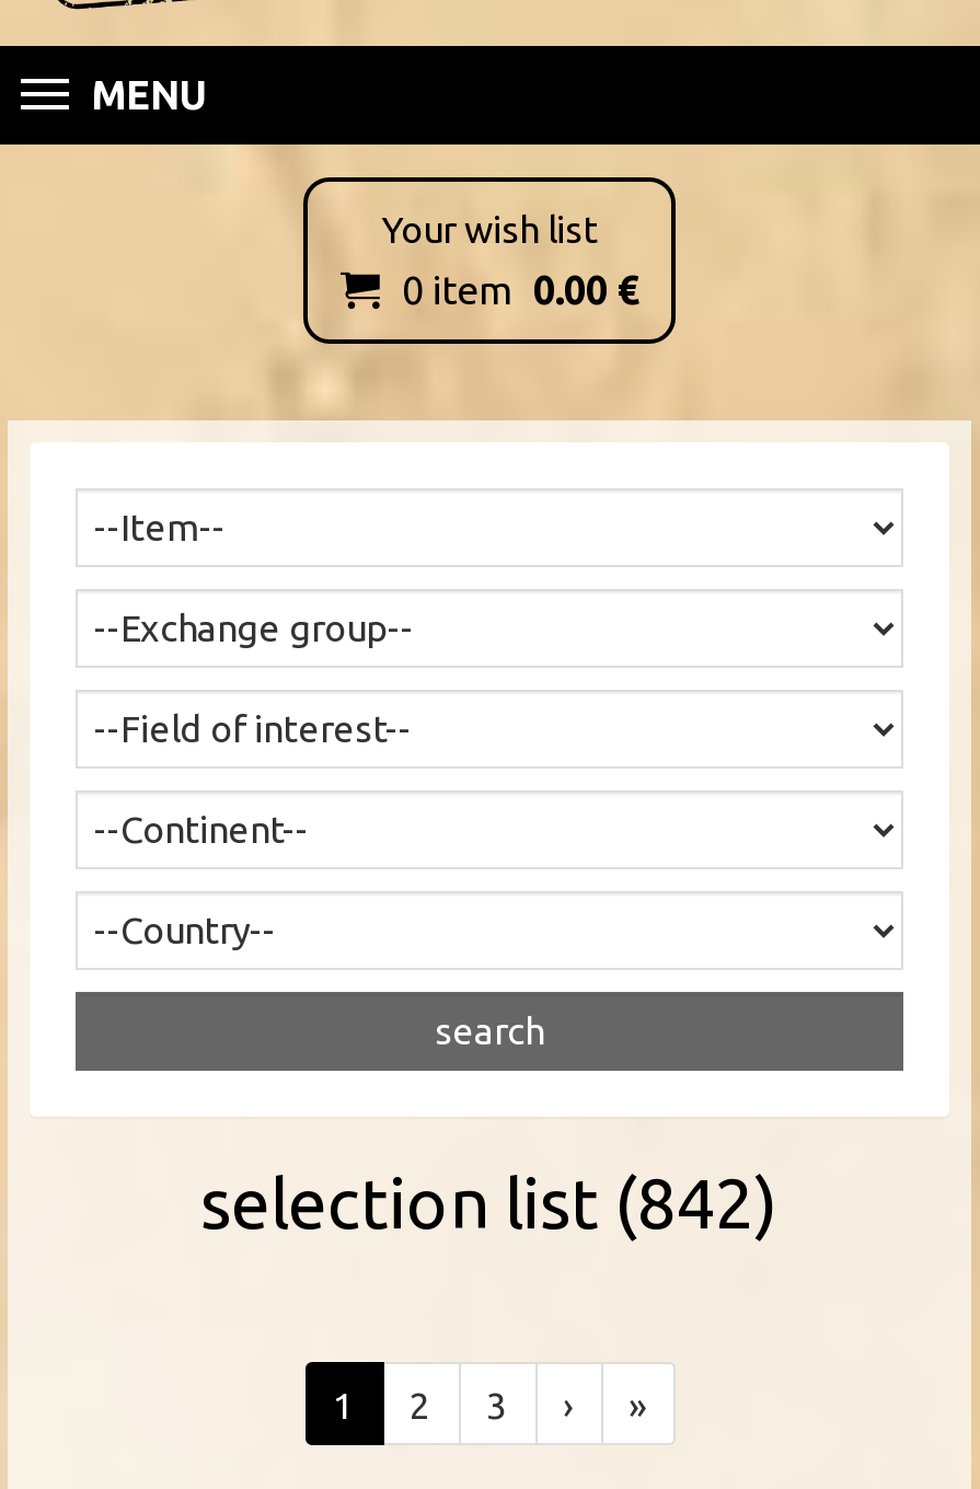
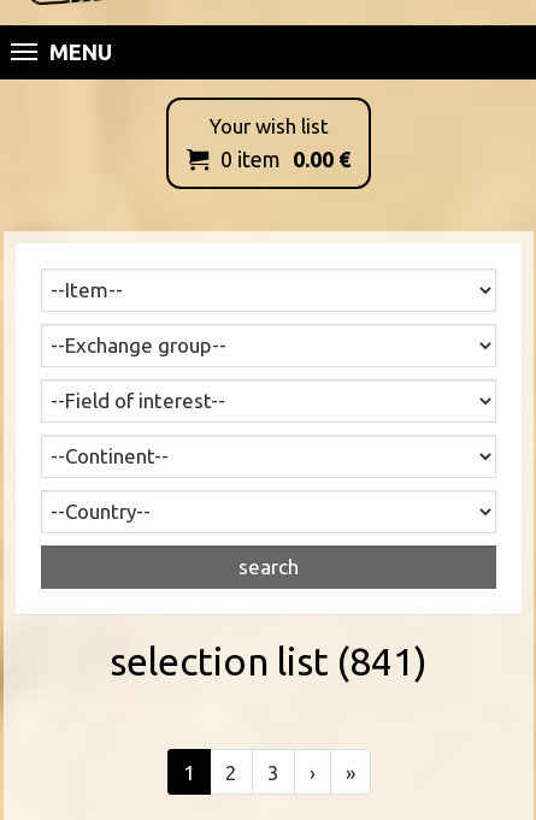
[200,1162,779,1241] selection list (842) -> [110,639,428,682] selection list (841)

